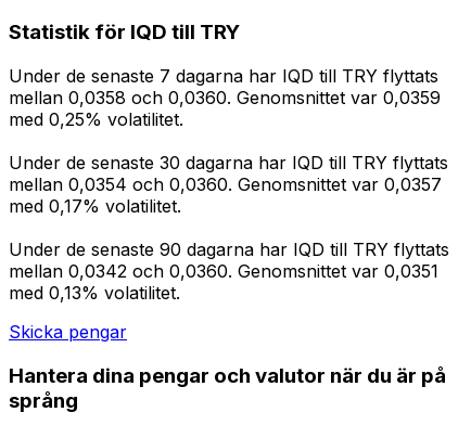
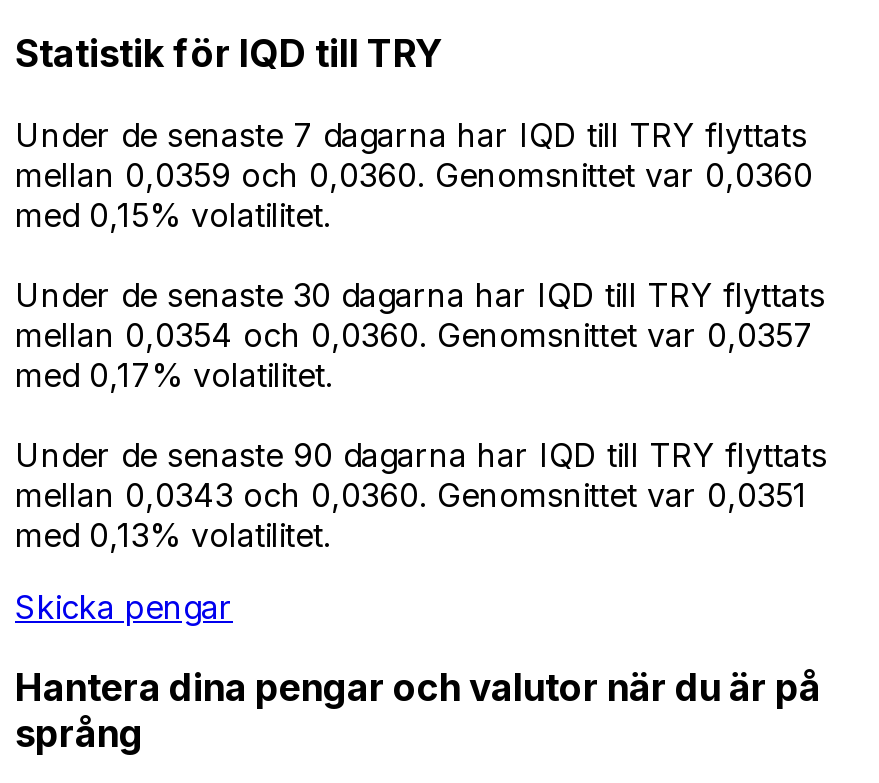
[9,87,441,109] mellan 0,0358 och 0,0360. Genomsnittet var 0,0359 -> [15,155,813,195] mellan 0,0359 och 0,0360. Genomsnittet var 0,0360
[9,109,183,130] med 0,25% volatilitet. -> [15,195,331,235] med 0,15% volatilitet.
[9,260,438,282] mellan 0,0342 och 0,0360. Genomsnittet var 0,0351 -> [15,475,807,515] mellan 0,0343 och 0,0360. Genomsnittet var 0,0351

